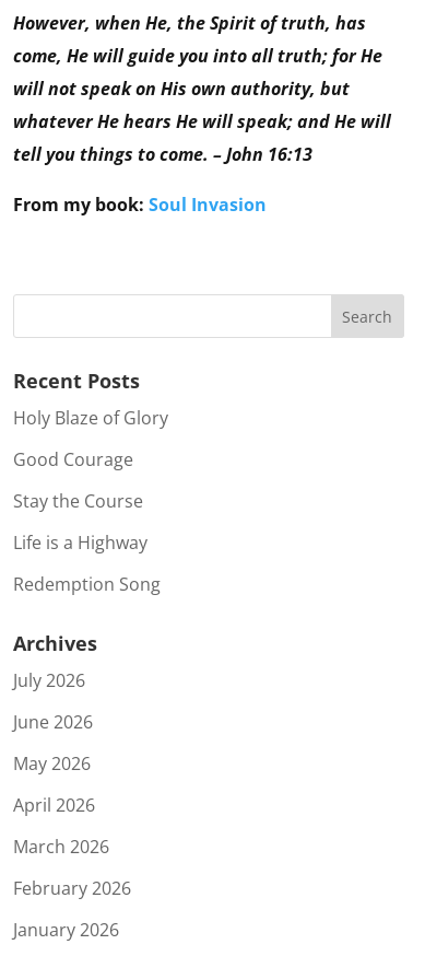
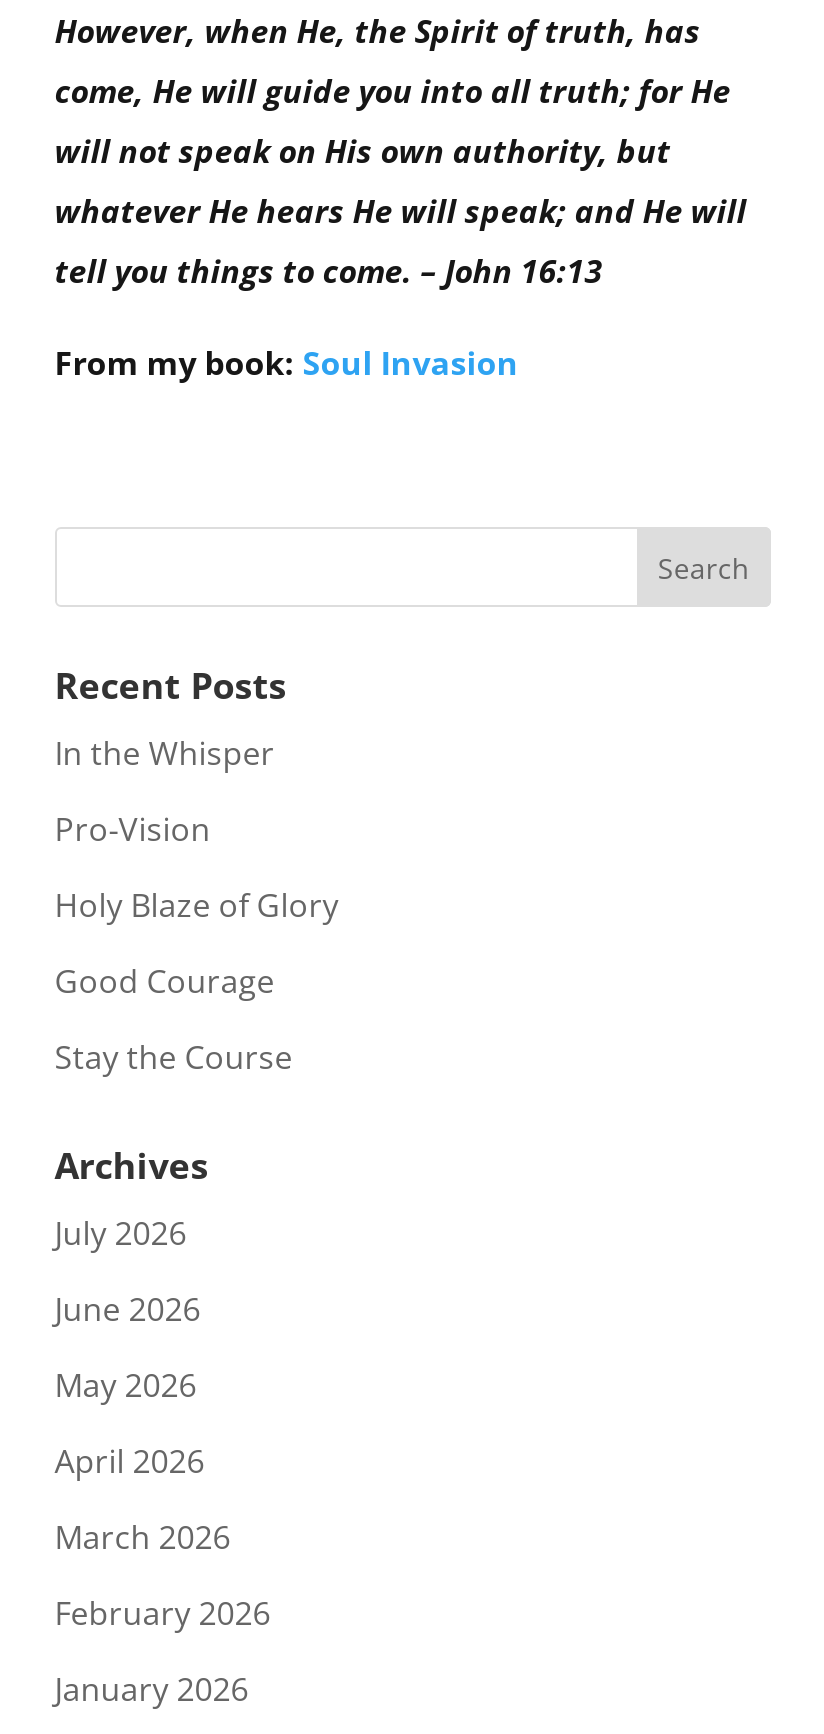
none -> [55,731,275,851] In the Whisper | Pro-Vision
moved [13,406,168,513] -> [55,883,339,1079]: Holy Blaze of Glory | Good Courage | Stay the Course
[13,531,160,596] Life is a Highway | Redemption Song -> none

